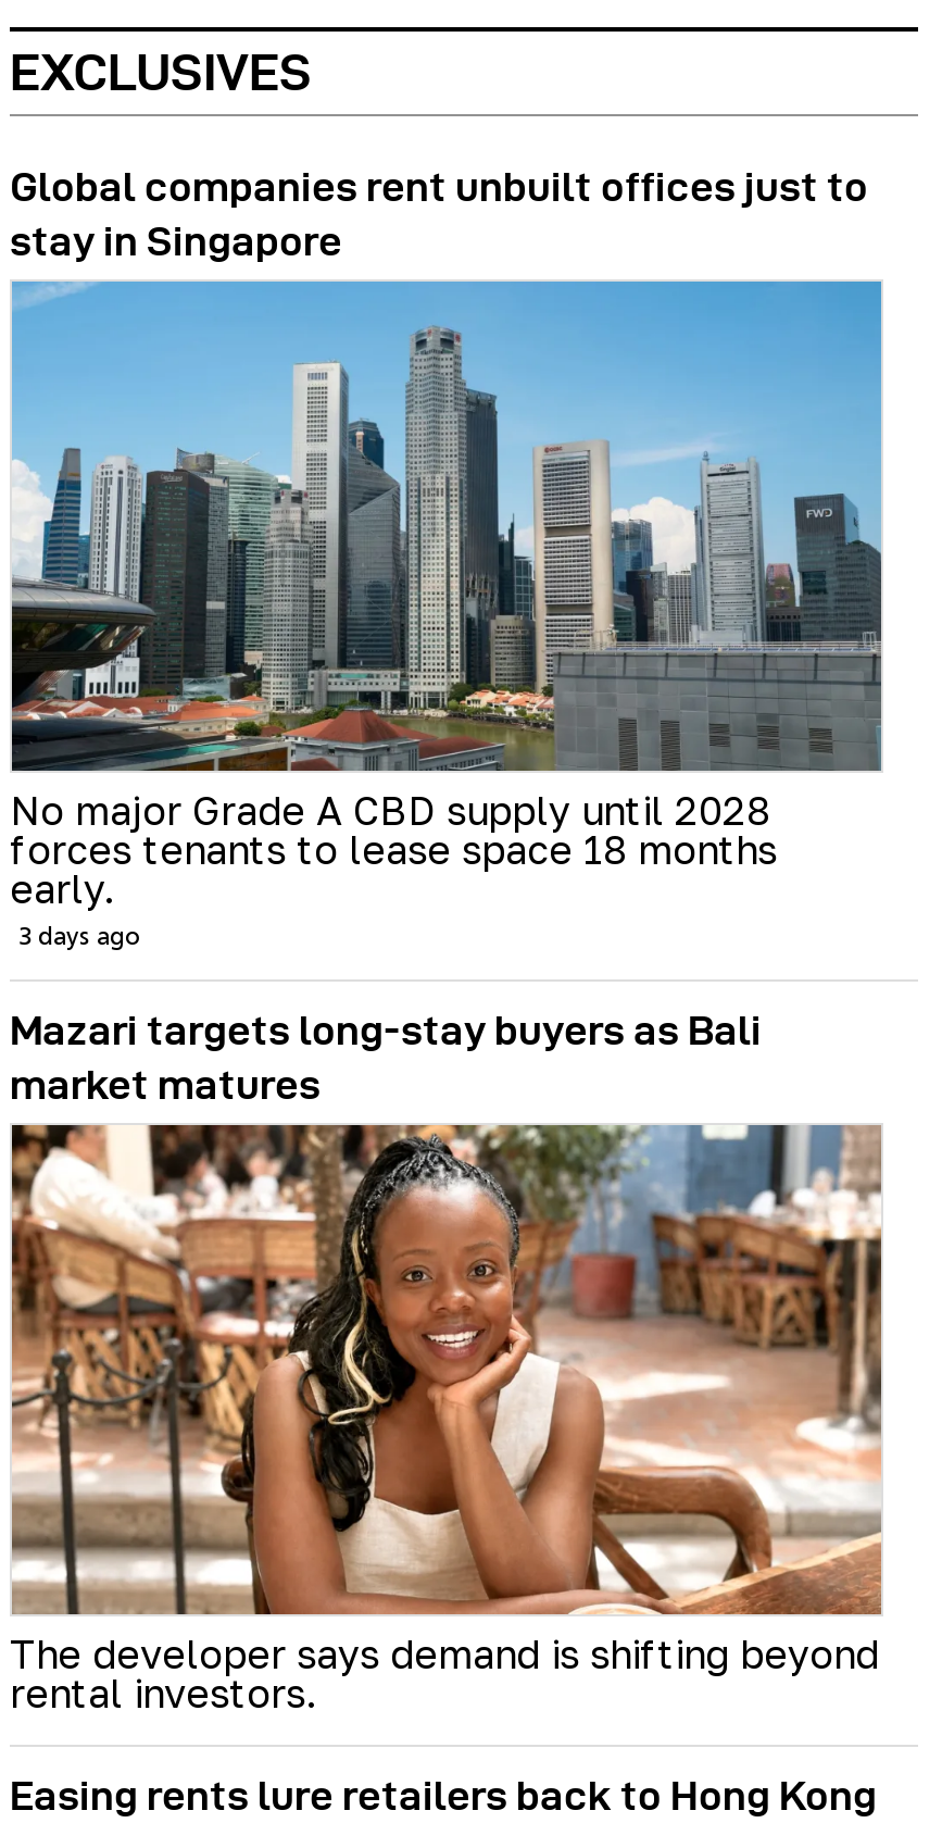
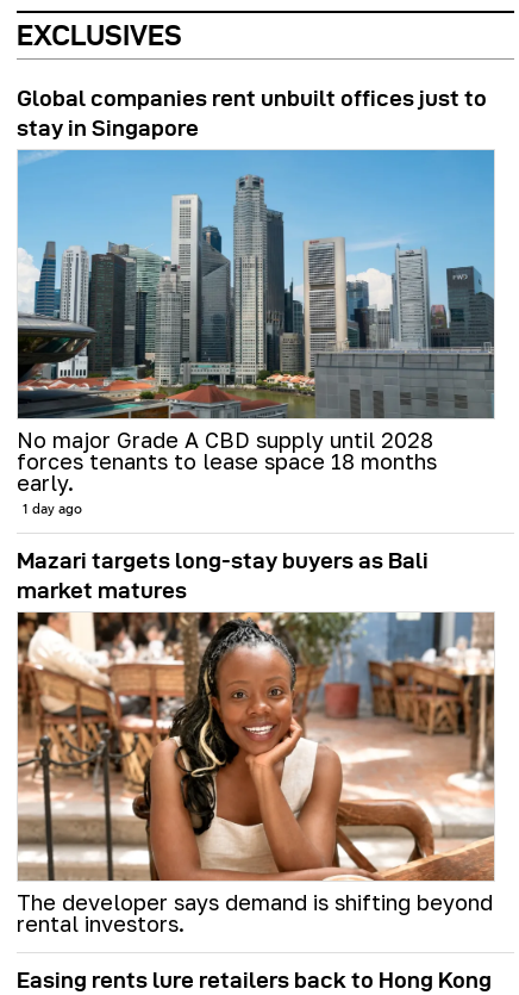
[18,925,140,951] 3 days ago -> [21,503,82,517] 1 day ago

